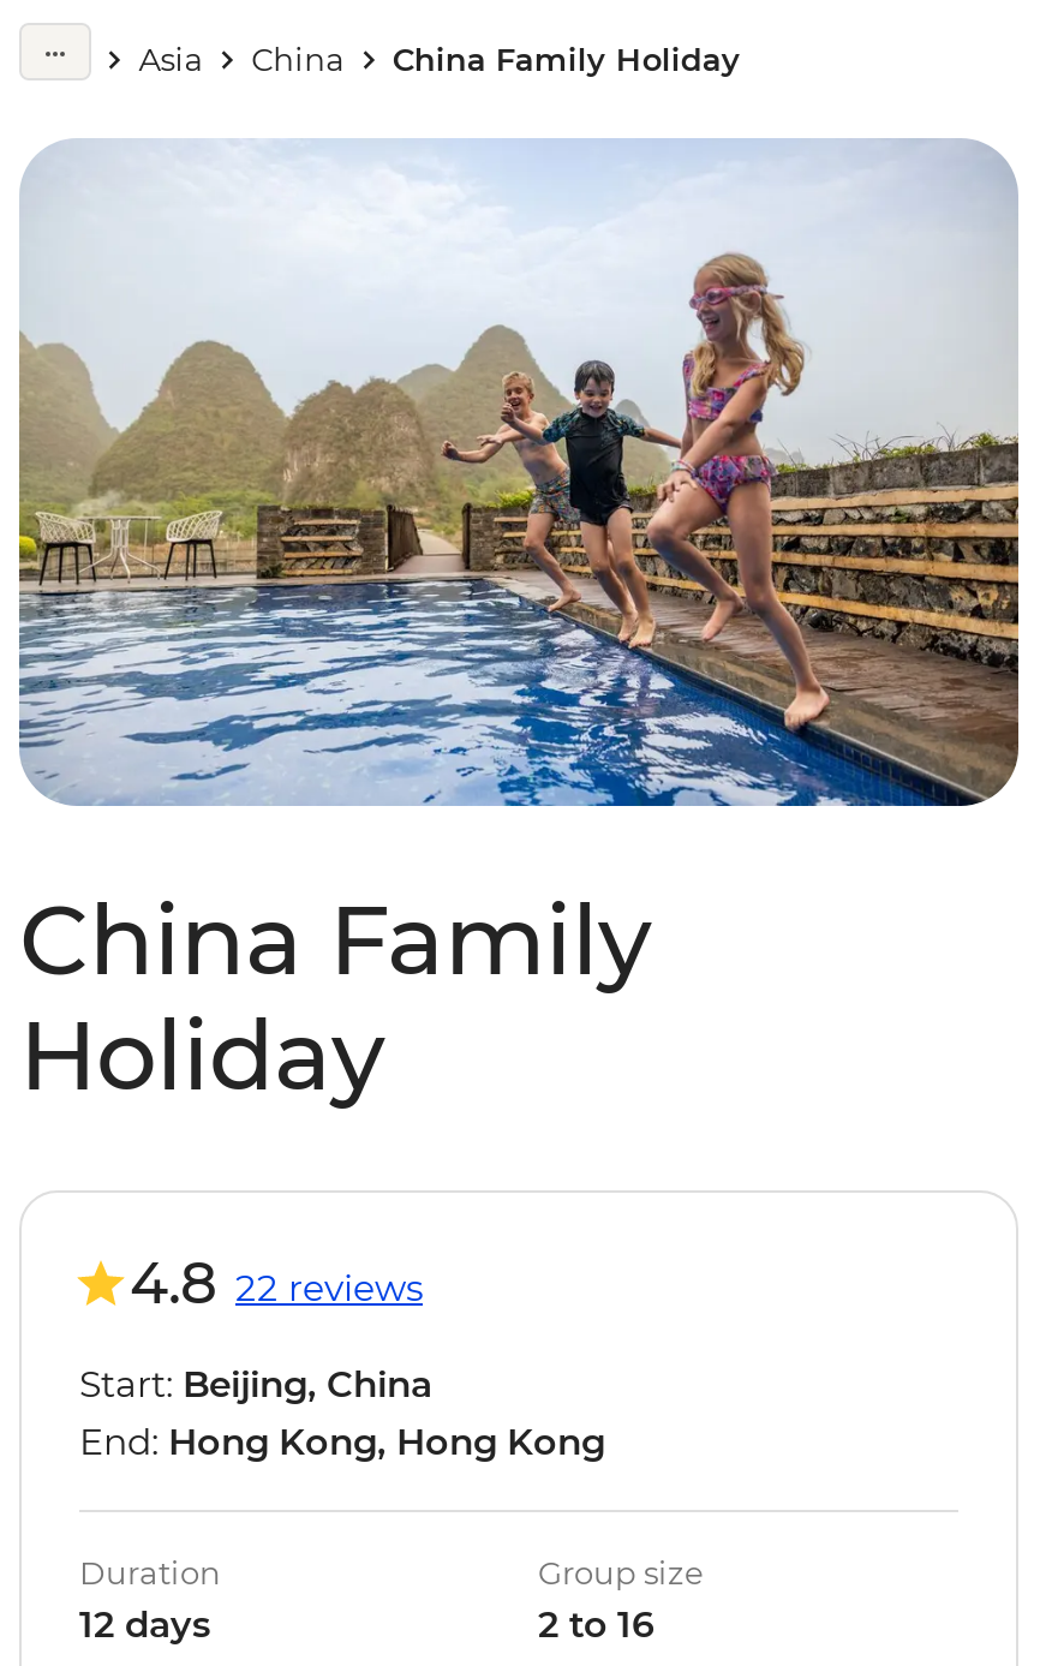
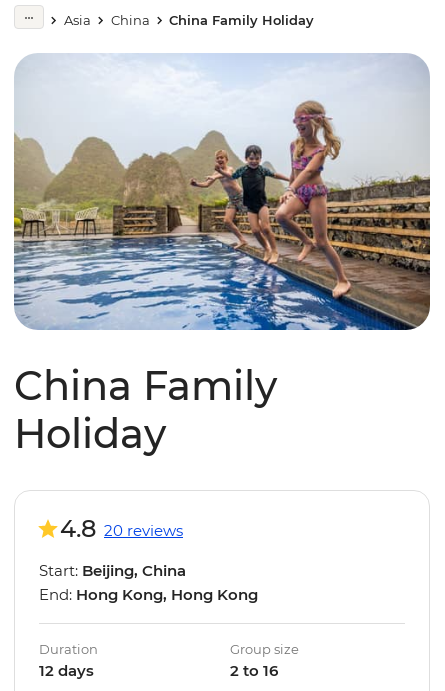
[130,1248,423,1317] 4.8 22 reviews -> [60,514,183,543] 4.8 20 reviews

